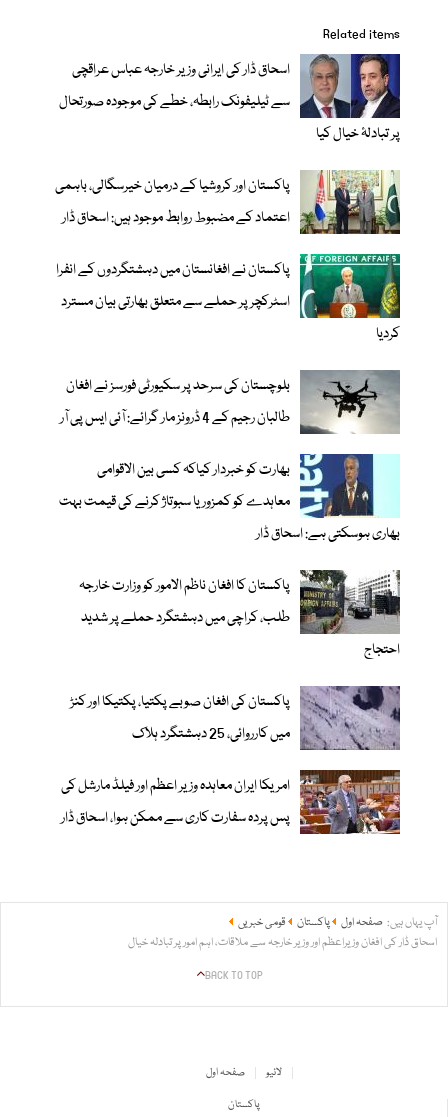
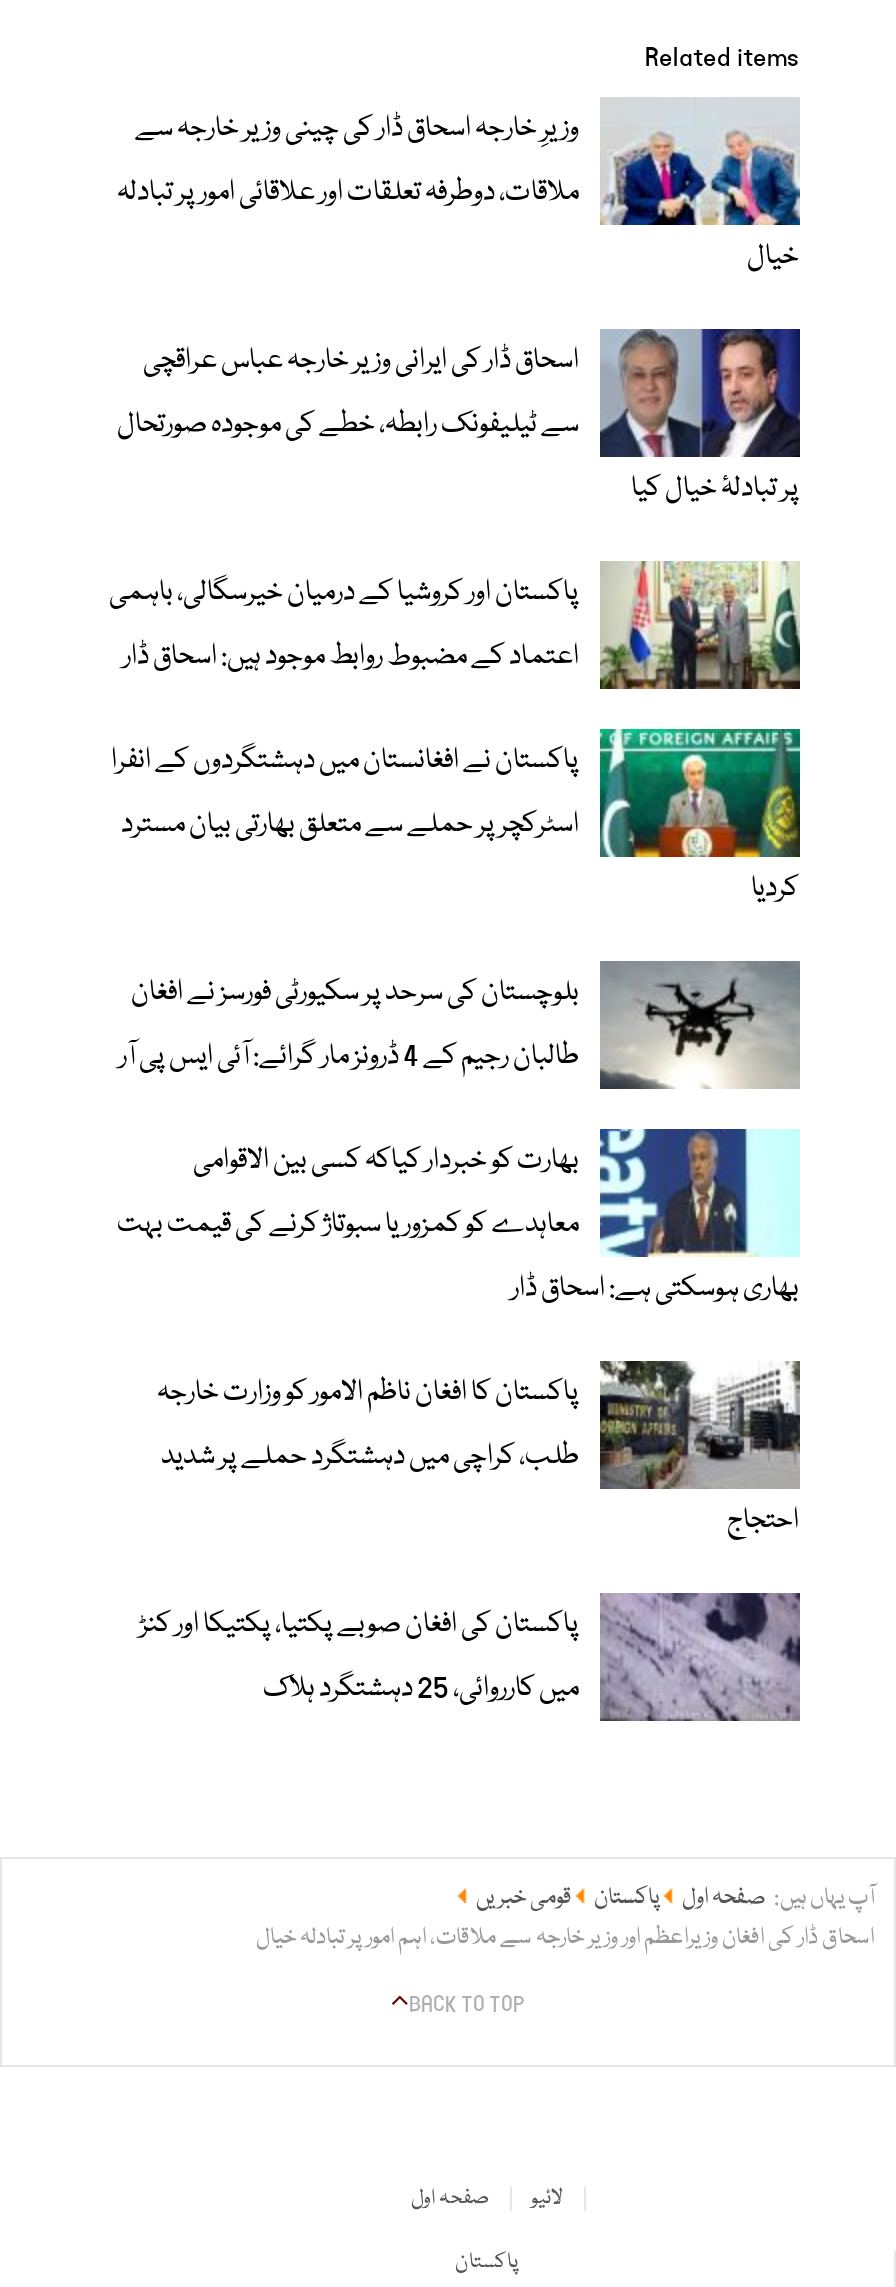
none -> [117,97,802,280] [image] | وزیرِ خارجہ اسحاق ڈار کی چینی وزیر خارجہ سے | ملاقات، دوطرفہ تعلقات اور علاقائی امور پر تبادلہ | خیال
moved [54,52,401,713] -> [109,325,802,1648]: [image] | اسحاق ڈار کی ایرانی وزیر خارجہ عباس عراقچی | سے ٹیلیفونک رابطہ، خطے کی موجودہ صورتحال | ... | احتجاج | پاکستان کی افغان صوبے پکتیا، پکتیکا اور کنڑ
moved [299,684,401,752] -> [598,1589,802,1725]: [image]
[60,769,401,835] [image] | امریکا ایران معاہدہ وزیر اعظم اور فیلڈ مارشل کی | پس پردہ سفارت کاری سے ممکن ہوا، اسحاق ڈار -> none

